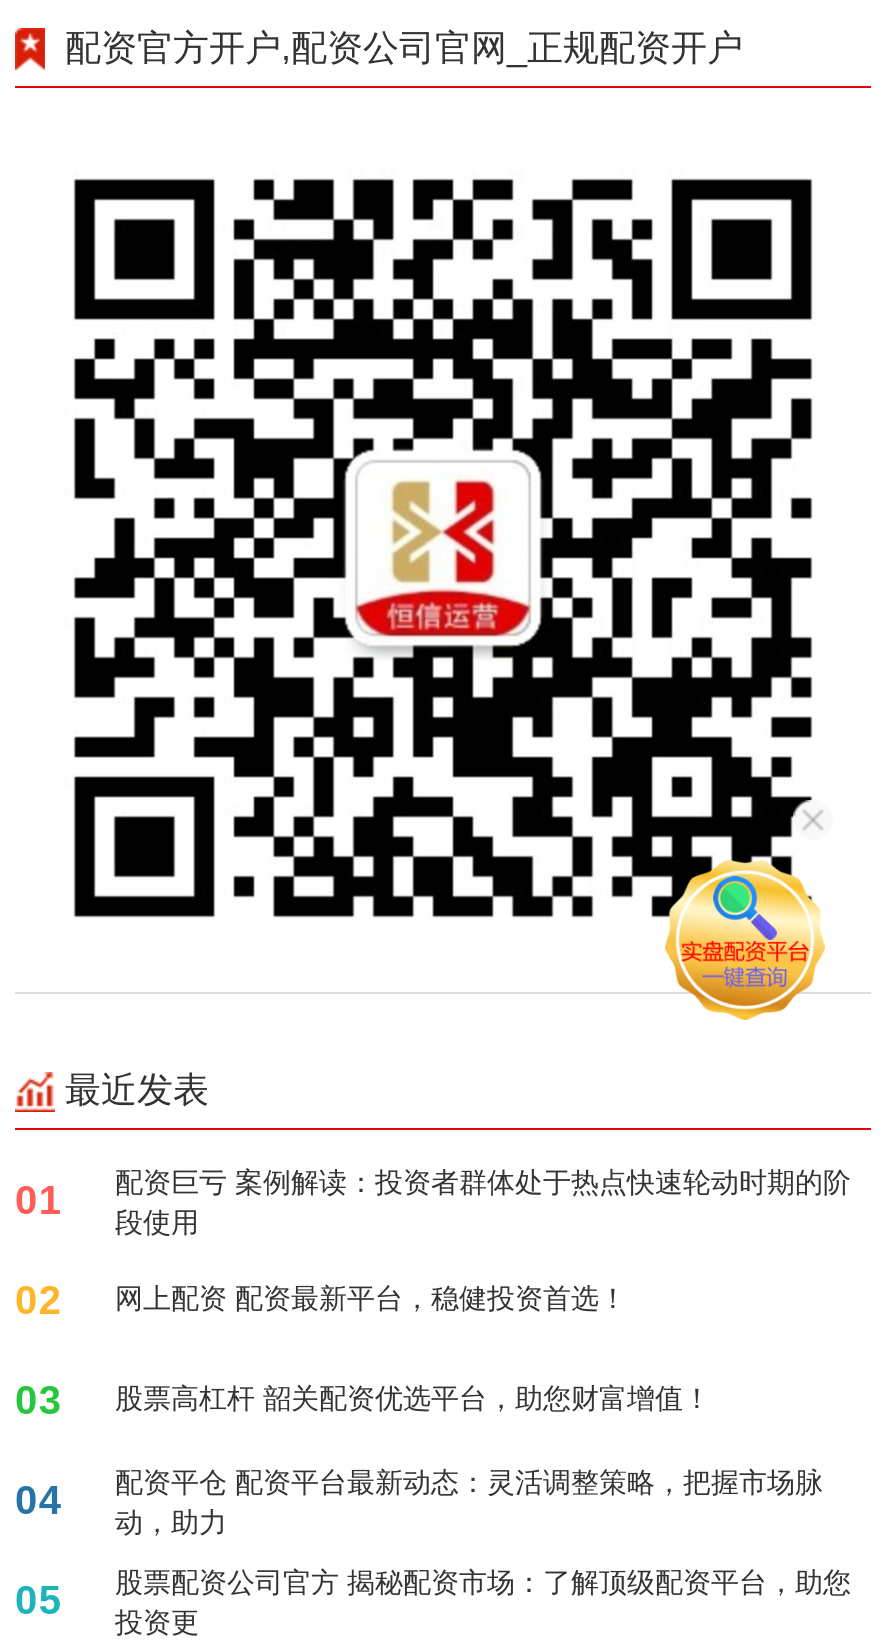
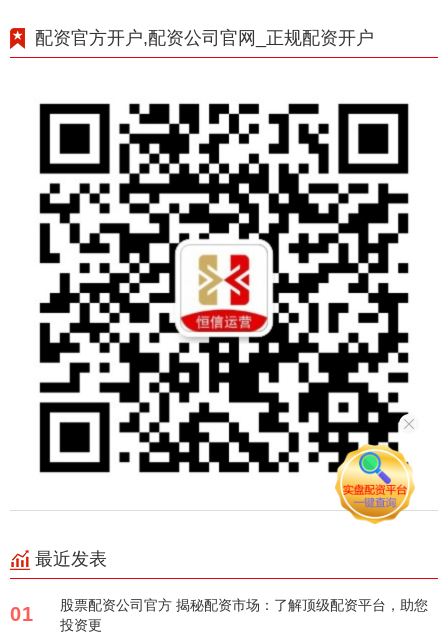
[15,1162,851,1622] 配资巨亏 案例解读：投资者群体处于热点快速轮动时期的阶 | 段使用 | 02 | 网上配资 配资最新平台，稳健投资首选！ | 03 | 股票高杠杆 韶关配资优选平台，助您财富增值！ | 04 | 配资平仓 配资平台最新动态：灵活调整策略，把握市场脉 | 动，助力 | 05 -> none

